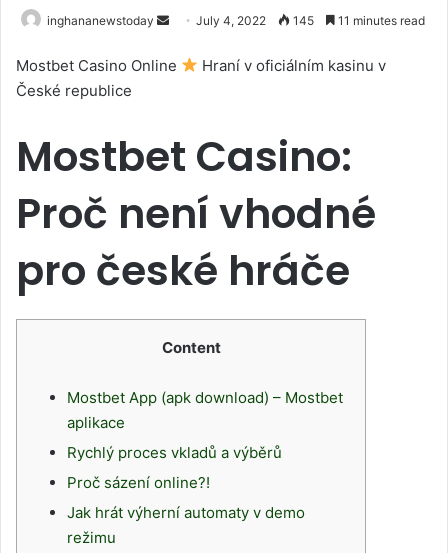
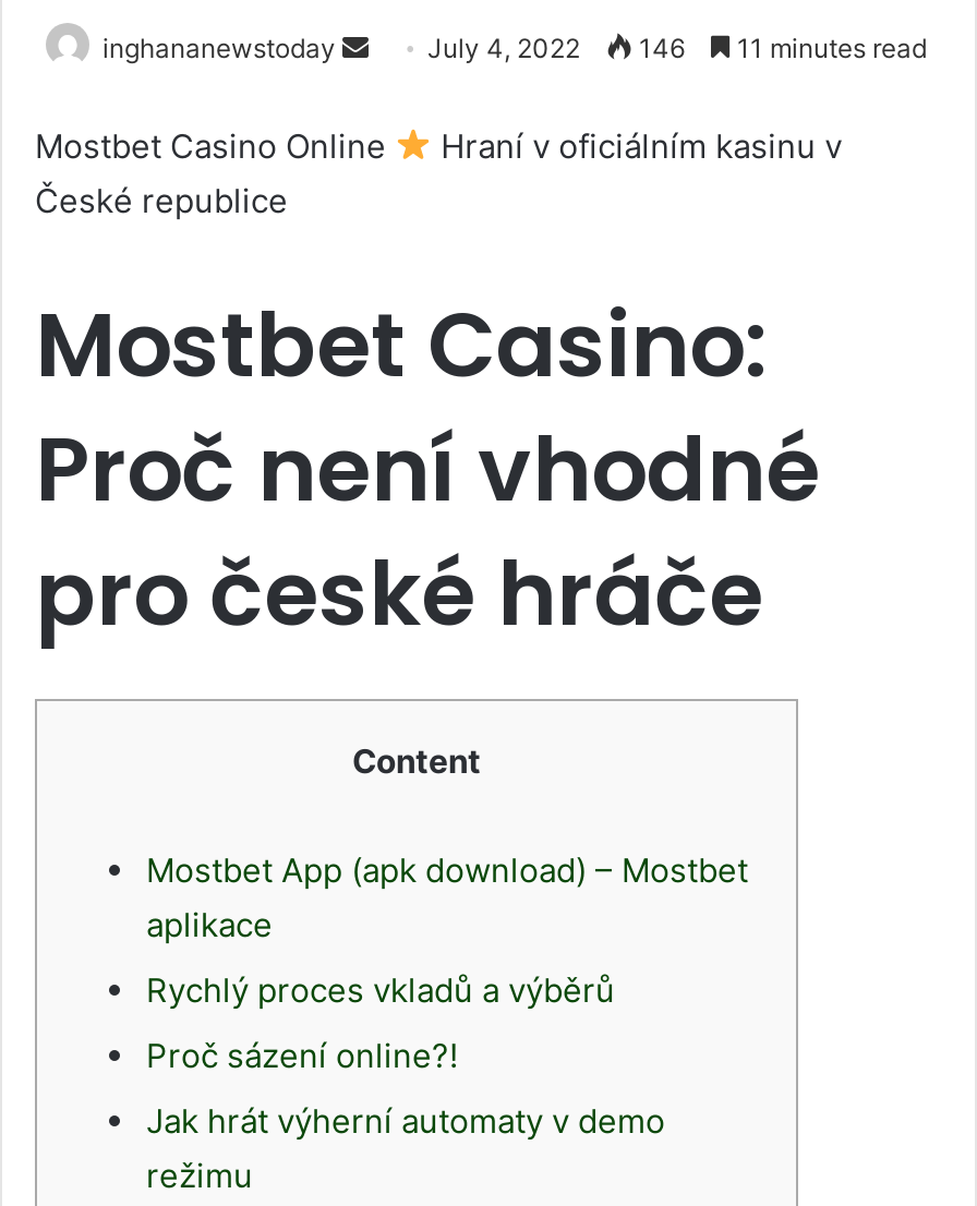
[290,13,314,28] 145 -> [632,31,685,63] 146

